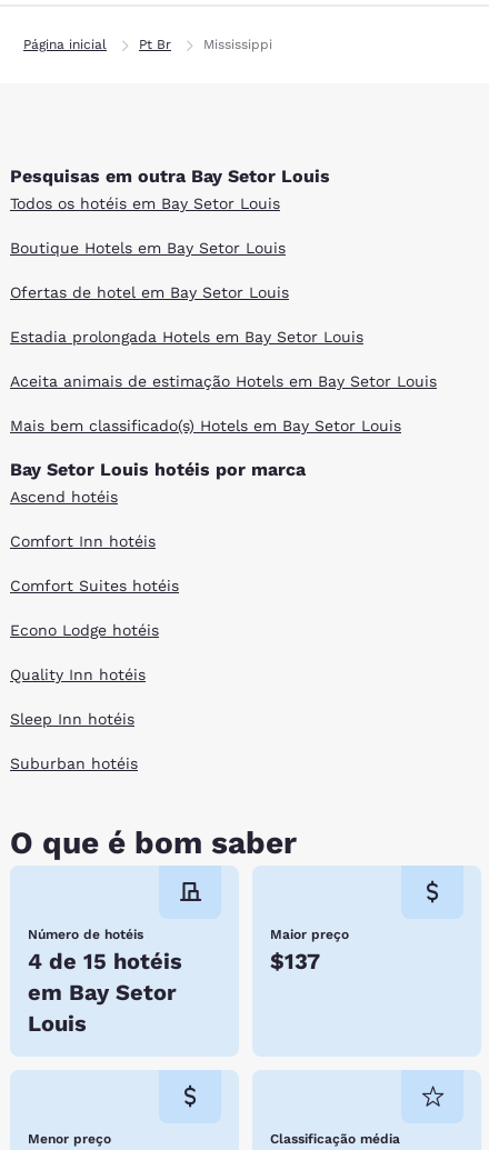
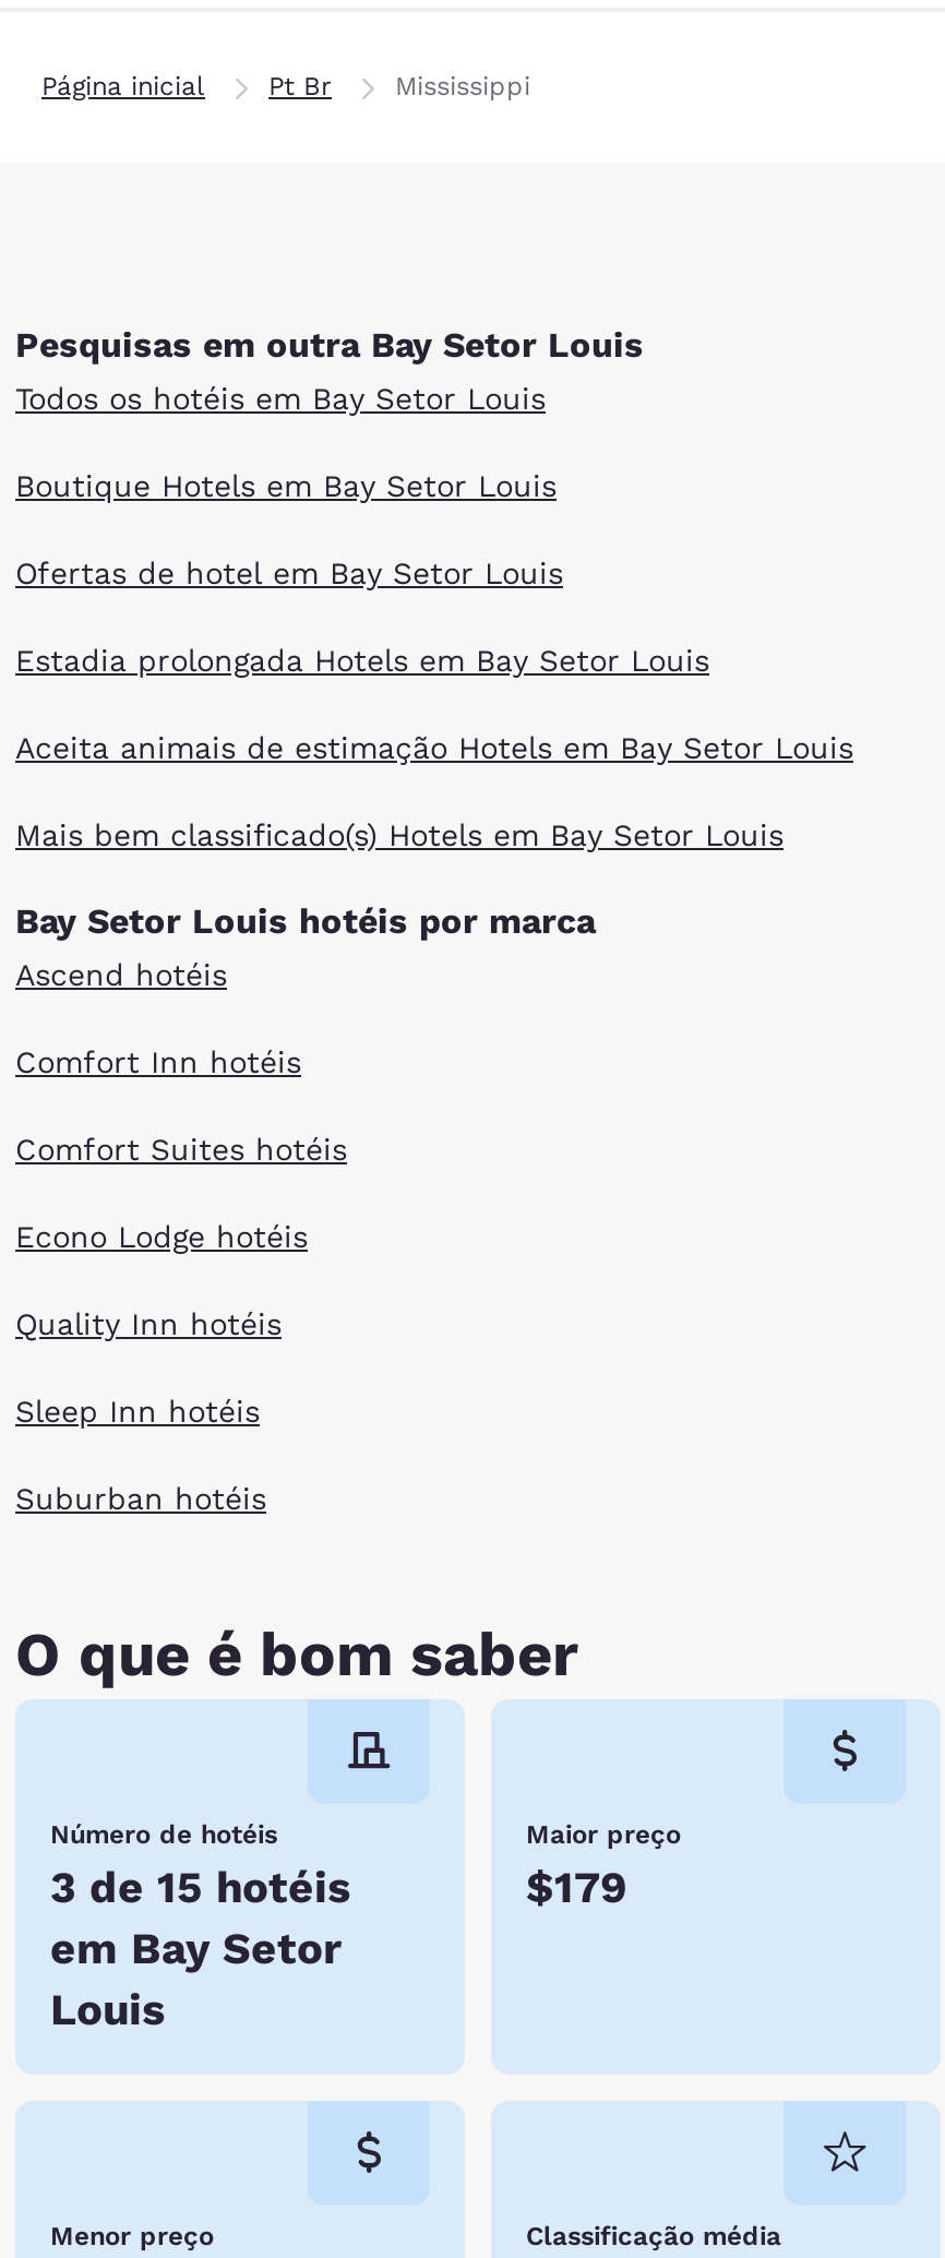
[28,948,182,974] 4 de 15 hotéis -> [50,1861,351,1913] 3 de 15 hotéis
[270,948,320,974] $137 -> [526,1861,626,1913] $179

